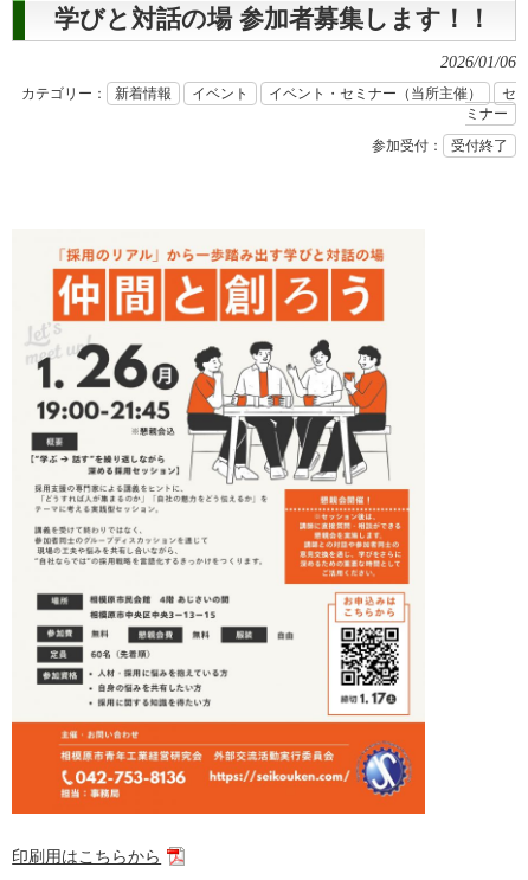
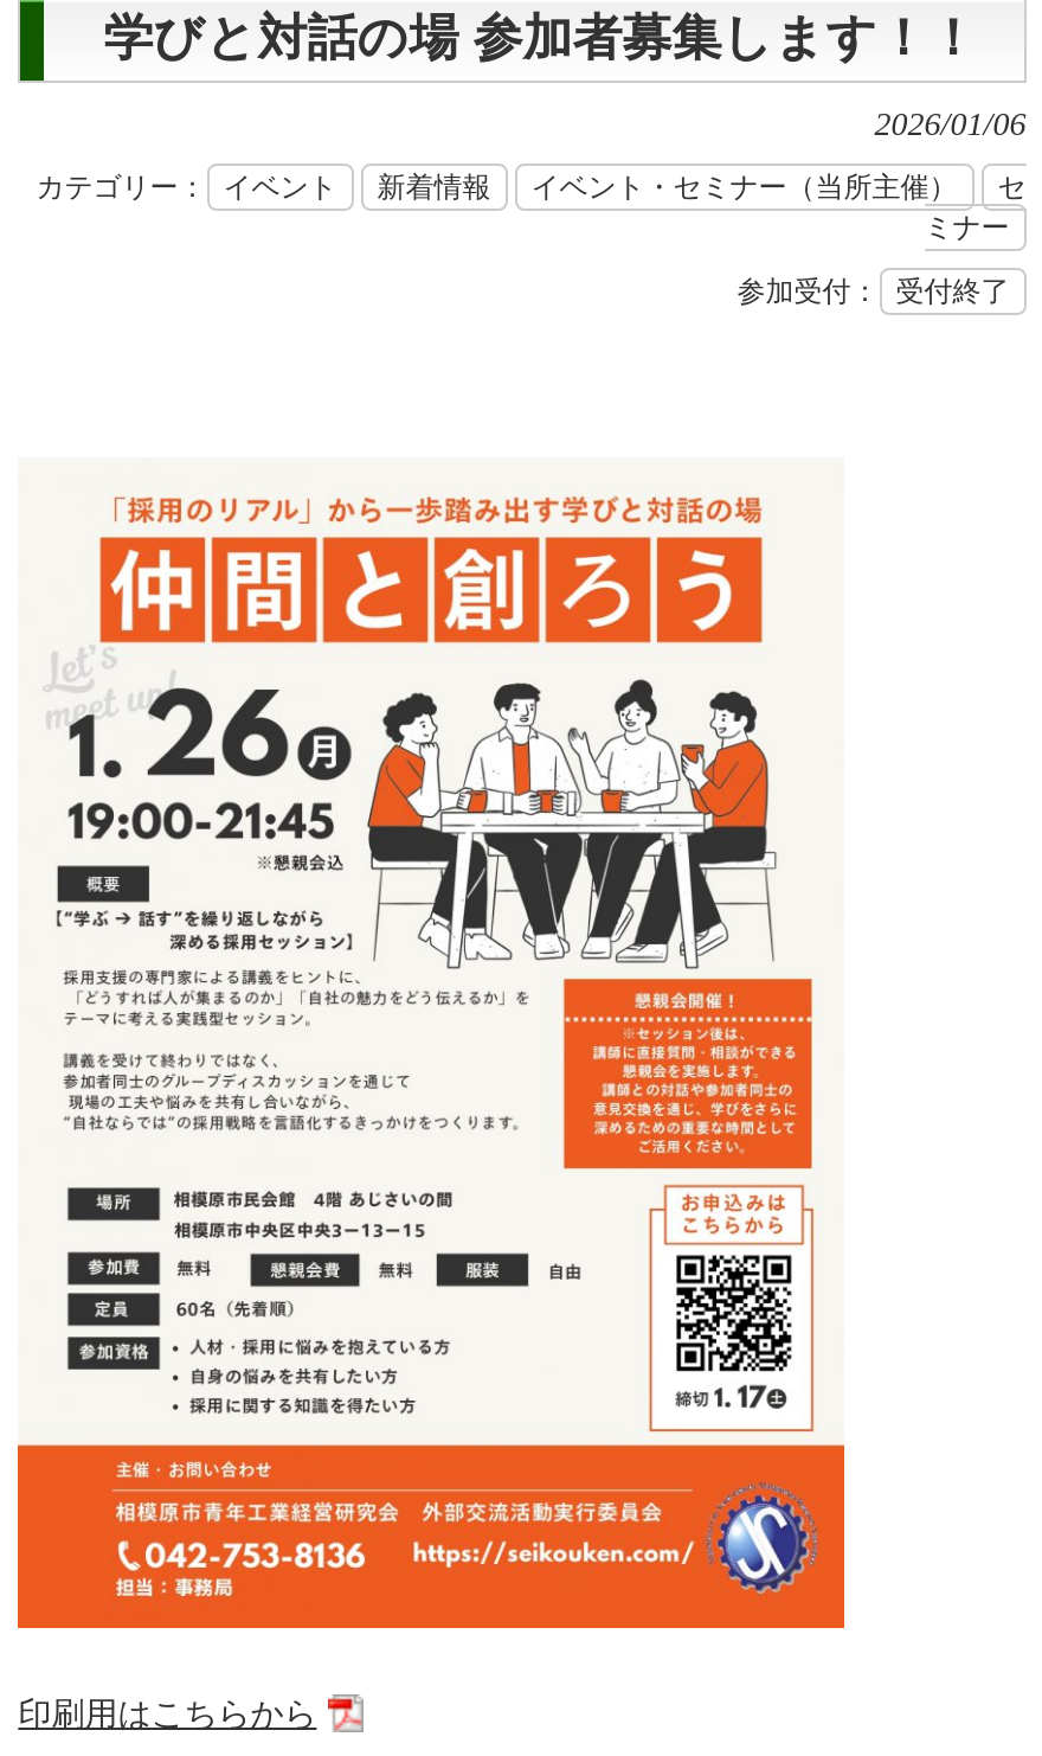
[21,85,248,102] カテゴリー： 新着情報 | イベント -> [36,171,491,204] カテゴリー： イベント | 新着情報

